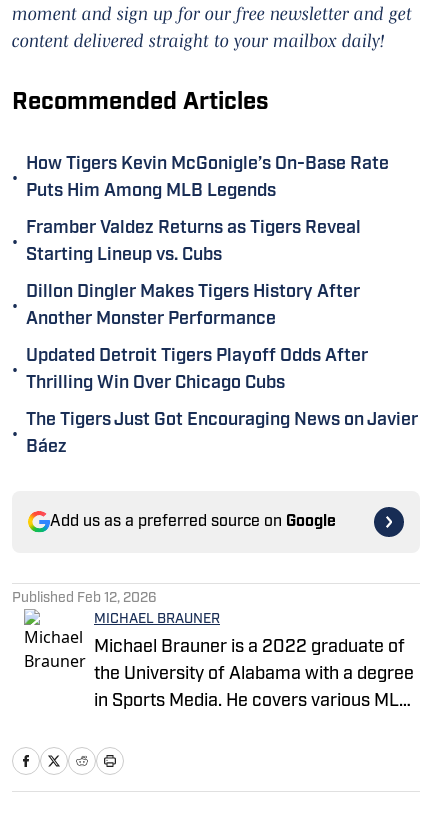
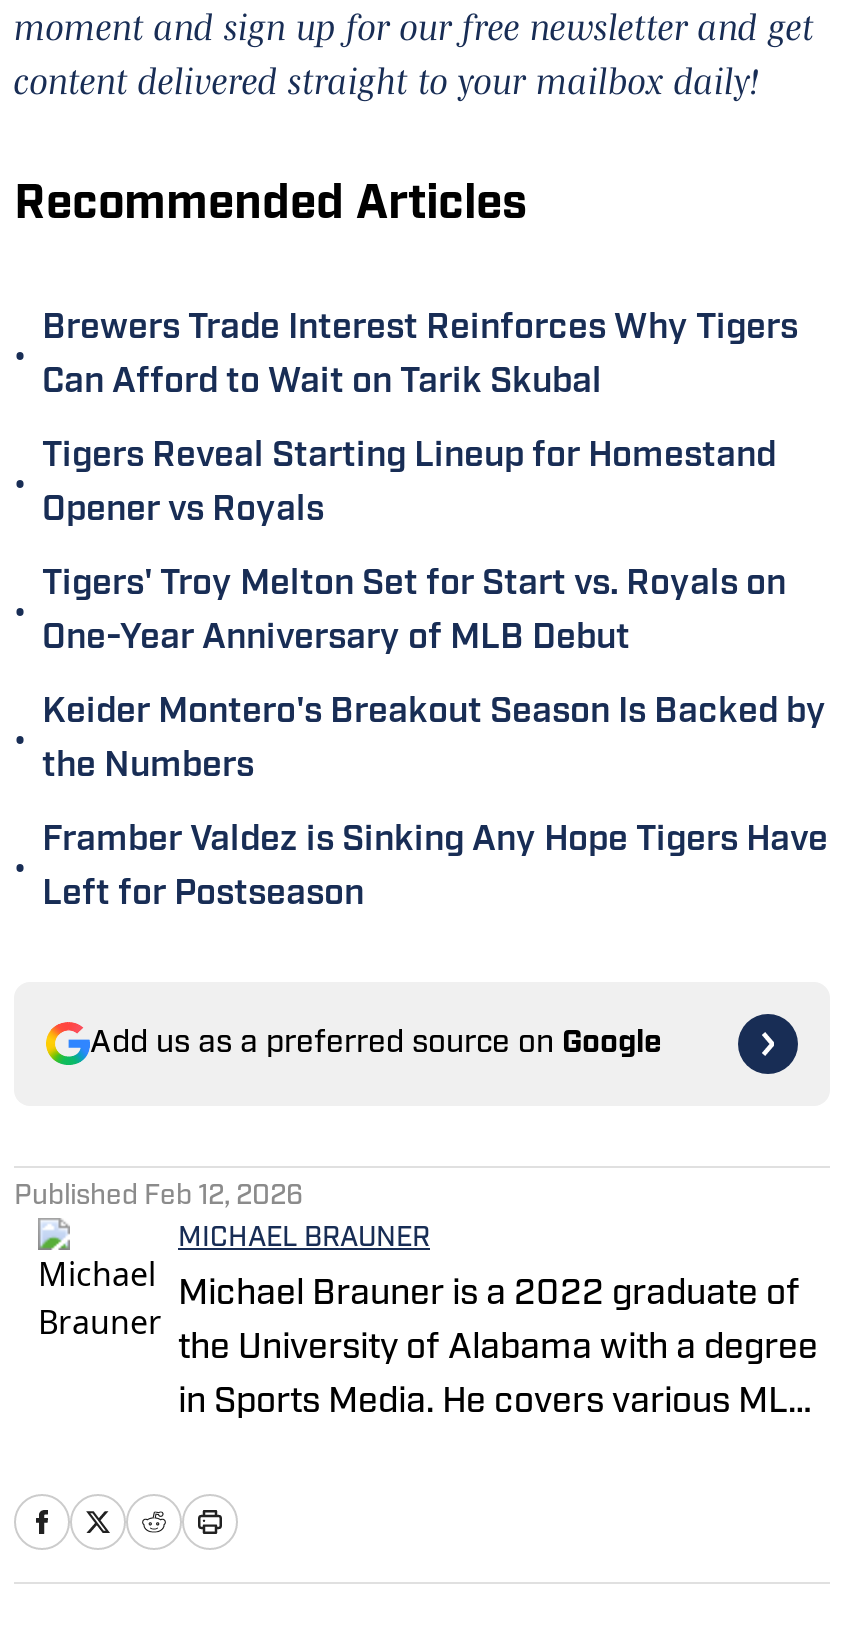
[26,155,389,201] How Tigers Kevin McGonigle’s On-Base Rate | Puts Him Among MLB Legends -> [42,310,798,402] Brewers Trade Interest Reinforces Why Tigers | Can Afford to Wait on Tarik Skubal
[26,219,361,265] Framber Valdez Returns as Tigers Reveal | Starting Lineup vs. Cubs -> [42,438,776,530] Tigers Reveal Starting Lineup for Homestand | Opener vs Royals
[26,283,360,329] Dillon Dingler Makes Tigers History After | Another Monster Performance -> [42,566,786,658] Tigers' Troy Melton Set for Start vs. Royals on | One-Year Anniversary of MLB Debut
[26,347,368,393] Updated Detroit Tigers Playoff Odds After | Thrilling Win Over Chicago Cubs -> [42,694,826,786] Keider Montero's Breakout Season Is Backed by | the Numbers
[26,411,418,457] The Tigers Just Got Encouraging News on Javier | Báez -> [42,822,828,914] Framber Valdez is Sinking Any Hope Tigers Have | Left for Postseason

